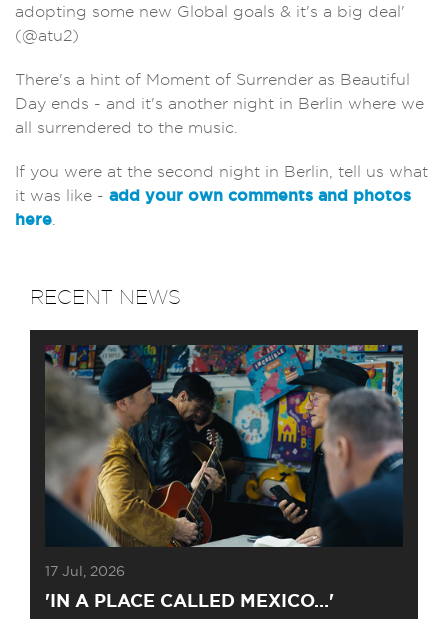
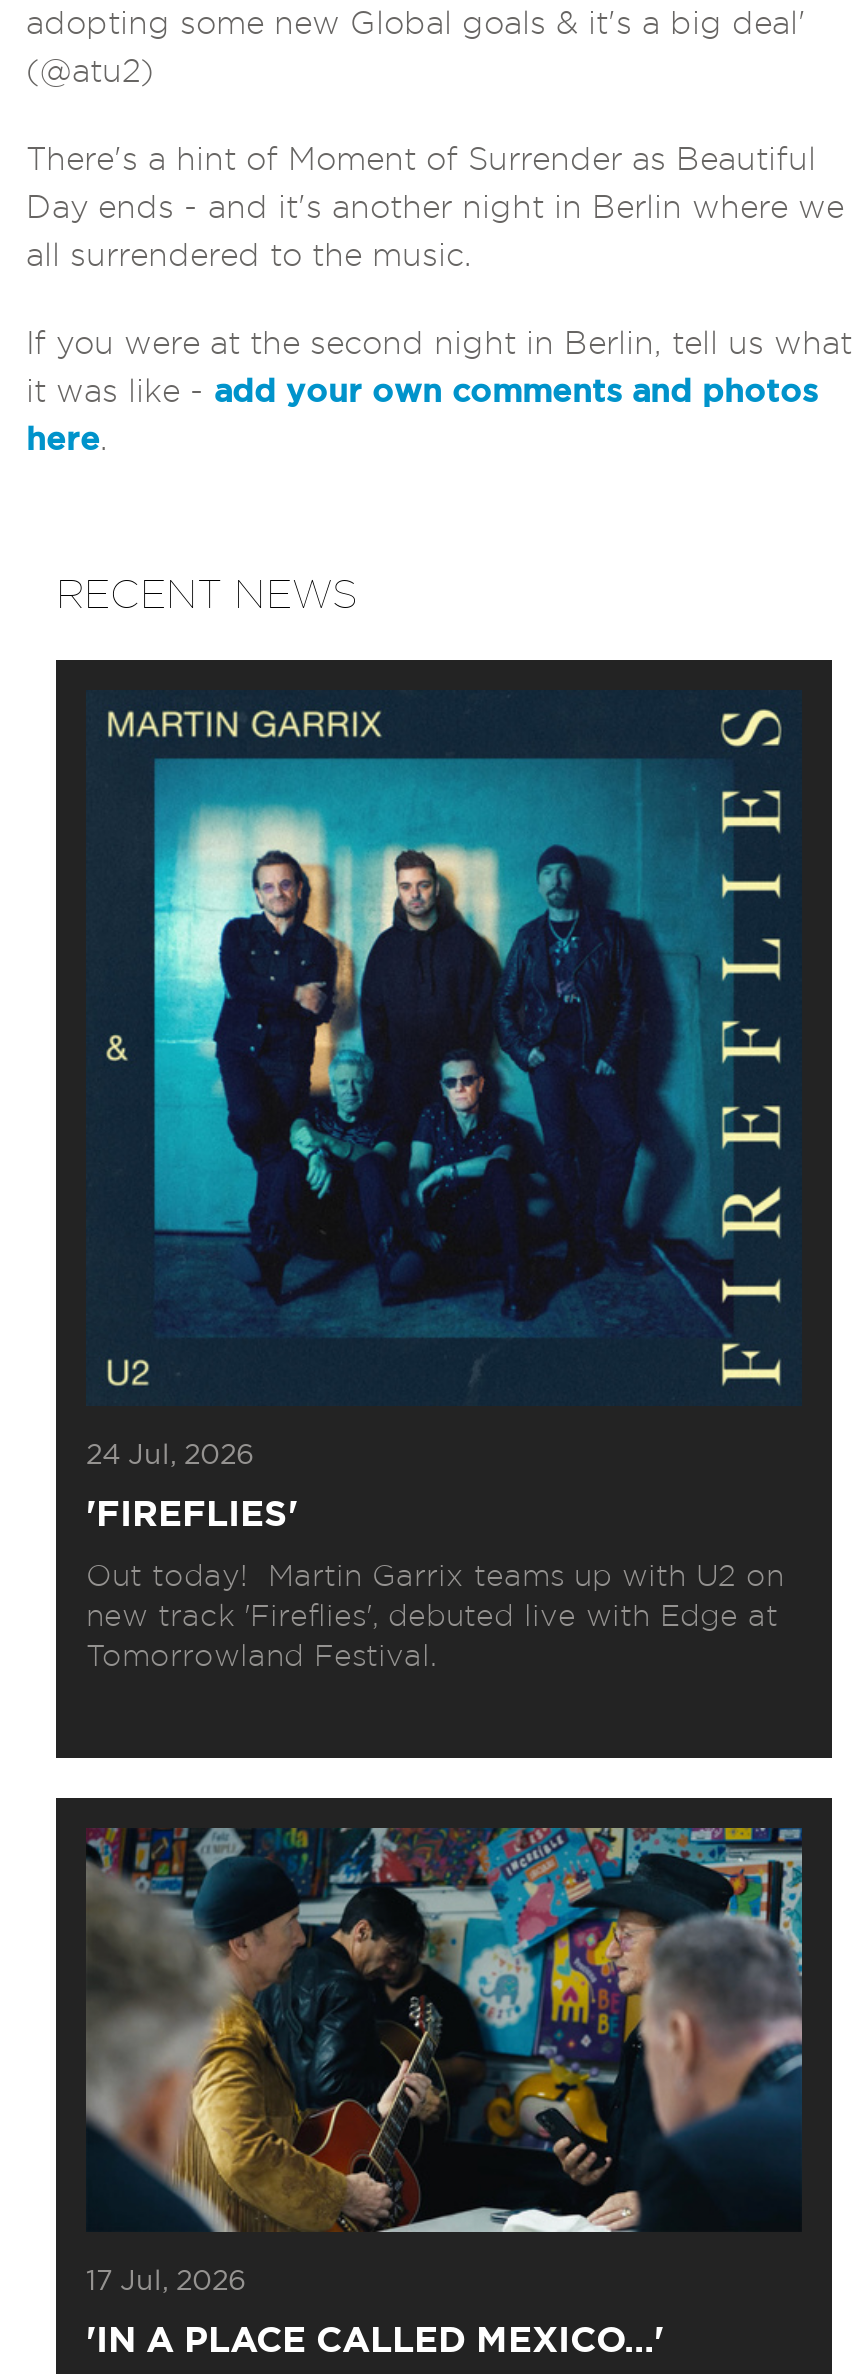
none -> [86,690,802,1673] [image] | 24 Jul, 2026 | 'FIREFLIES' | Out today! Martin Garrix teams up with U2 on | new track 'Fireflies', debuted live with Edge at | Tomorrowland Festival.

